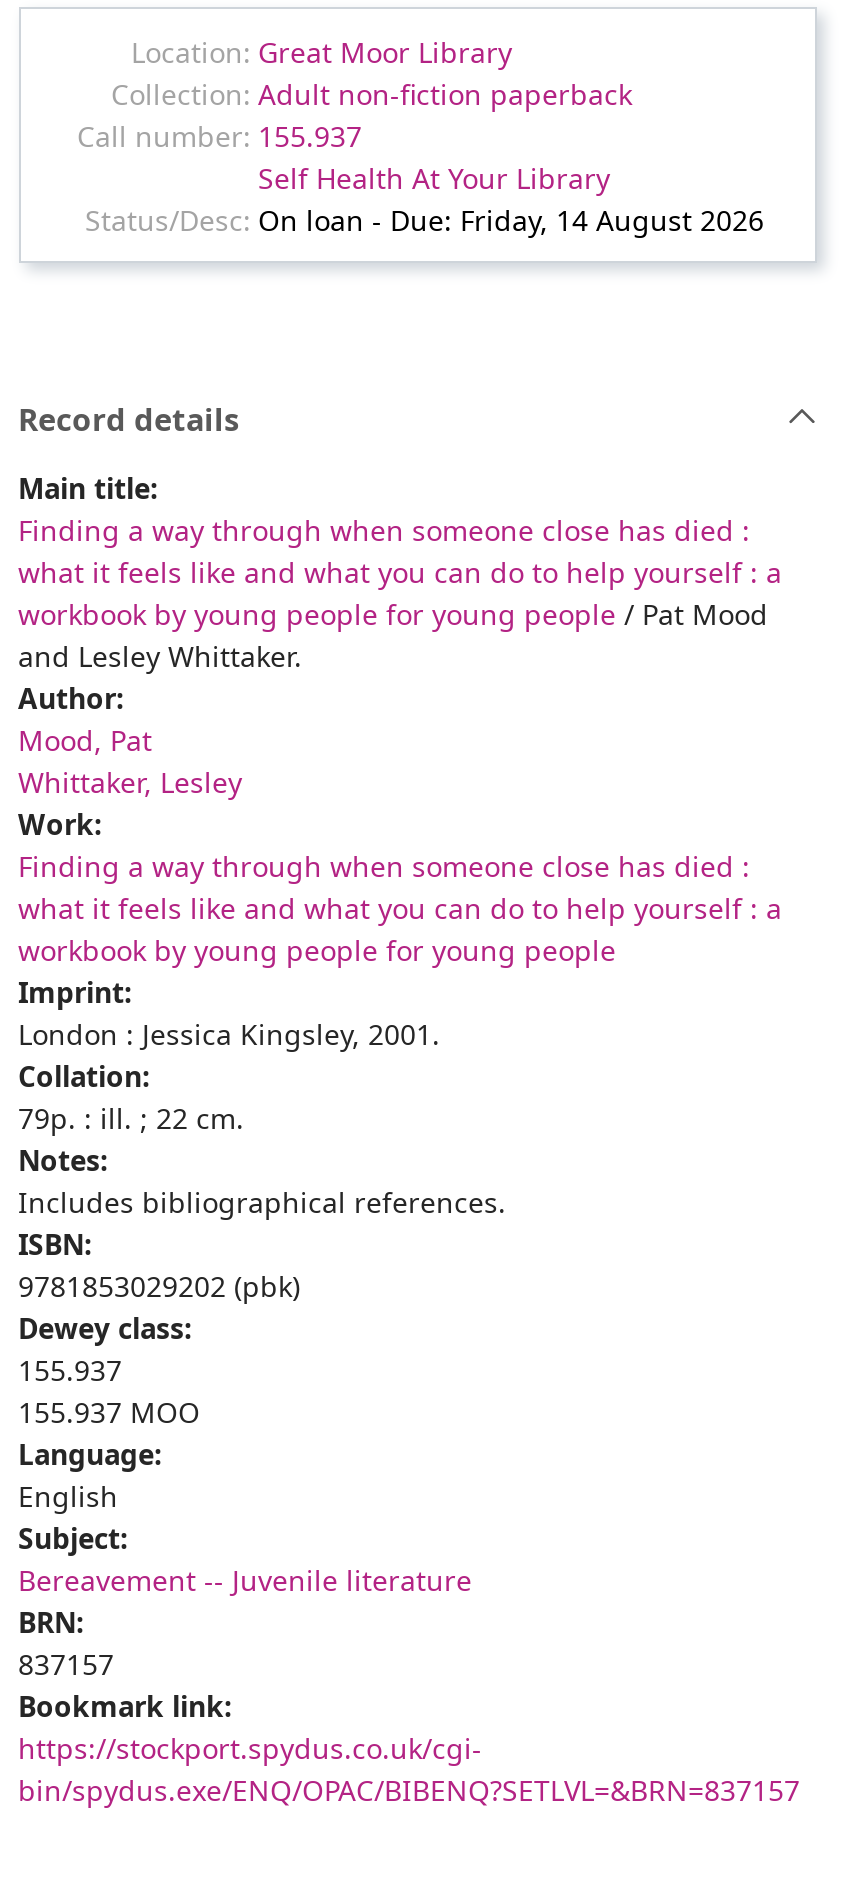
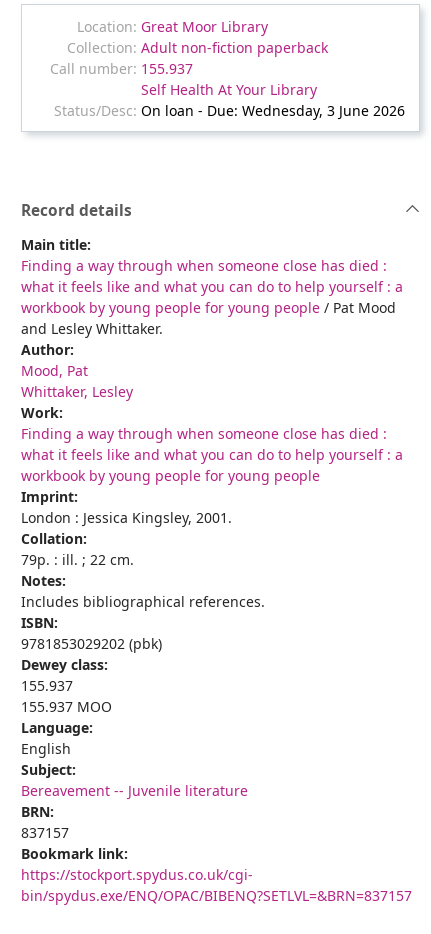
[258,200,764,238] On loan - Due: Friday, 14 August 2026 -> [140,100,404,119] On loan - Due: Wednesday, 3 June 2026

